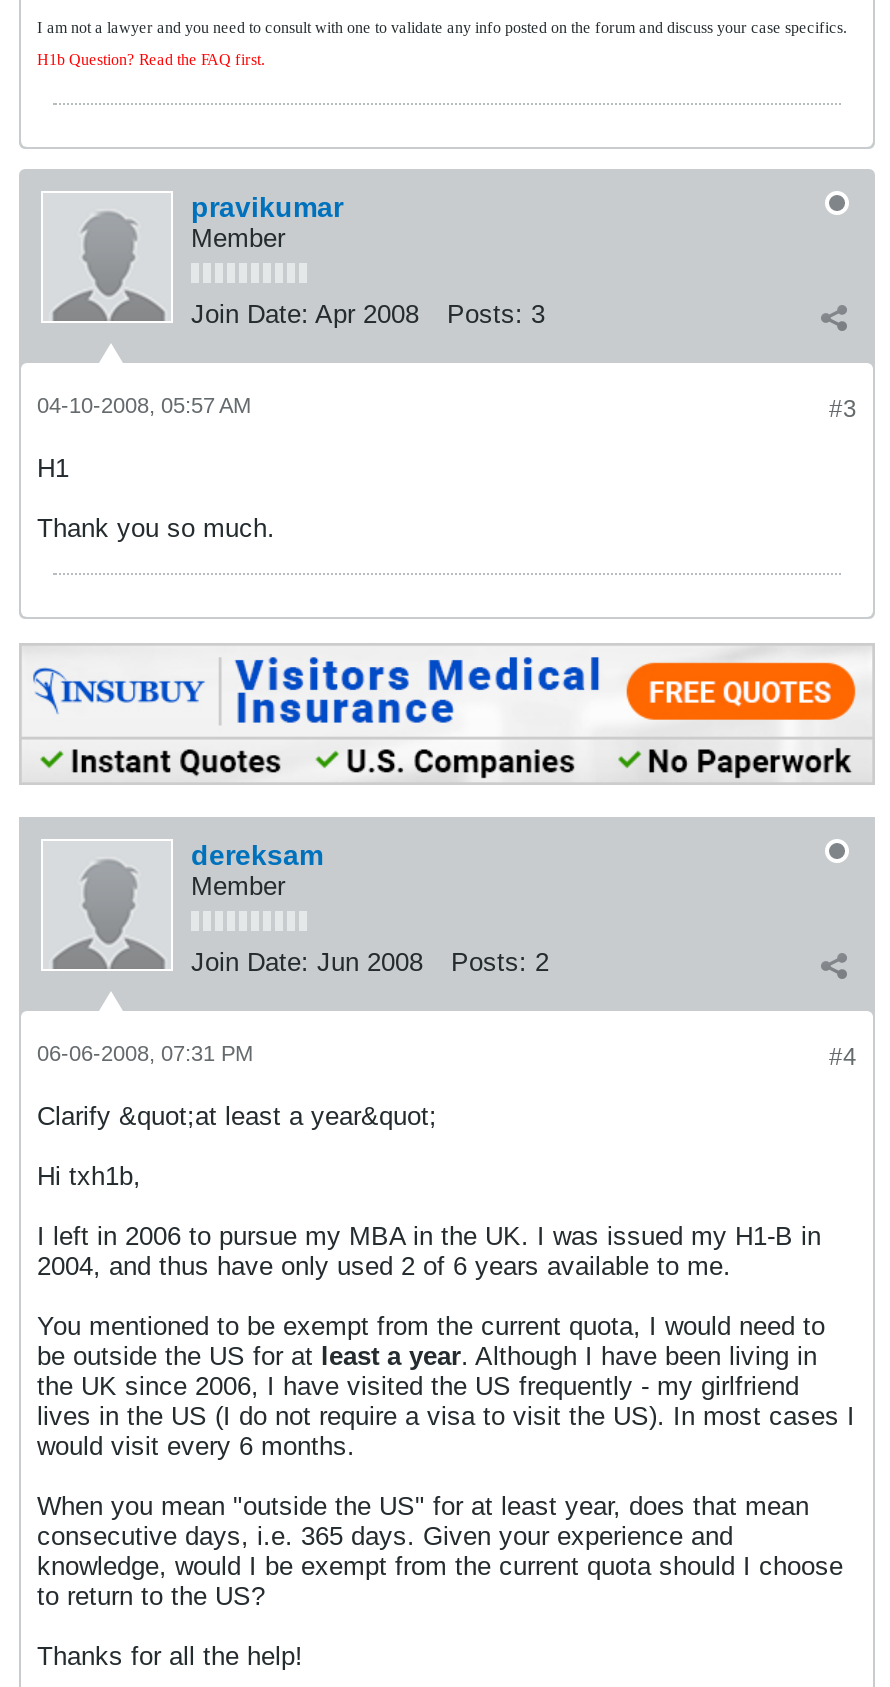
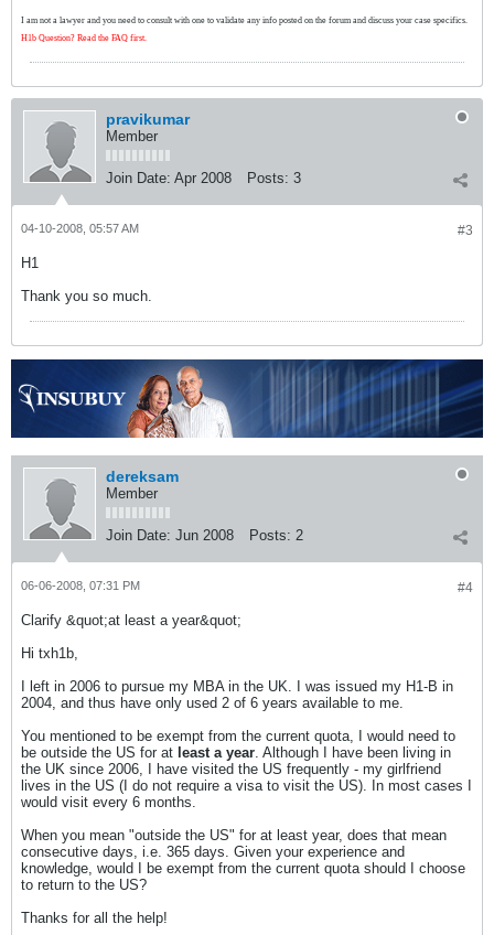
[19,643,875,785] [image] -> [10,358,484,439] [image]

